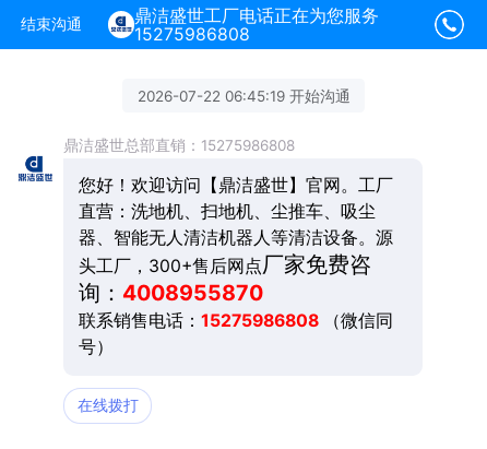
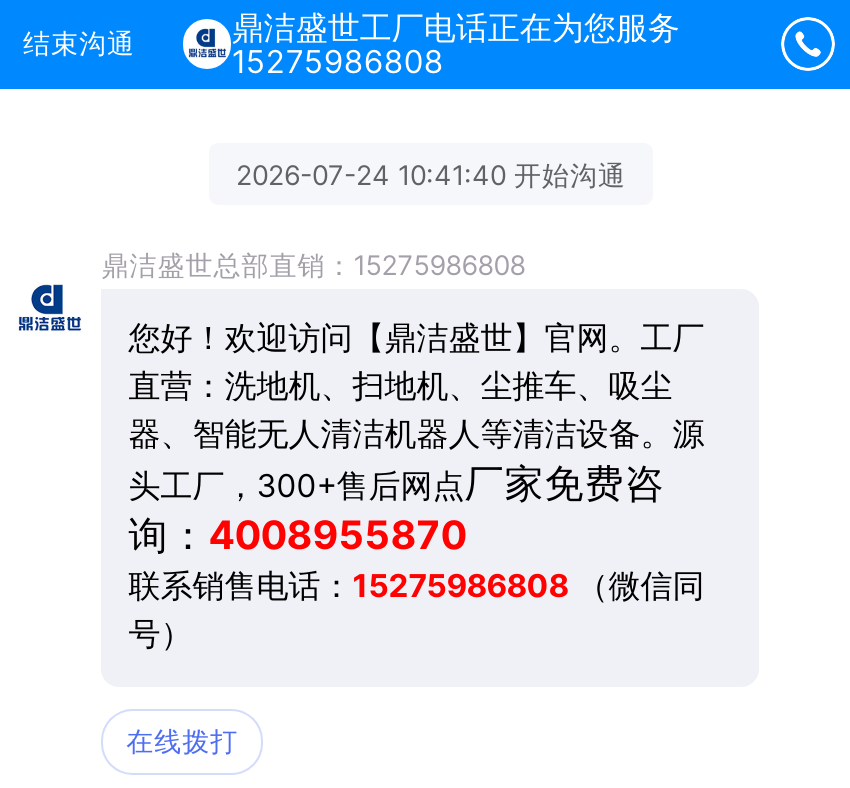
[137,87,350,104] 2026-07-22 06:45:19 开始沟通 -> [236,158,626,190] 2026-07-24 10:41:40 开始沟通

